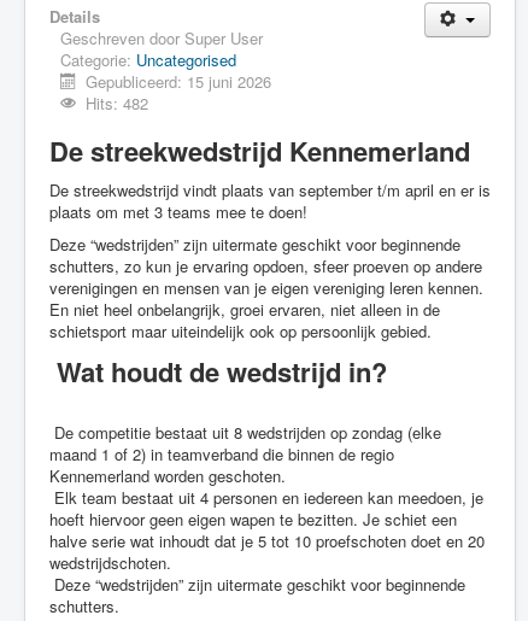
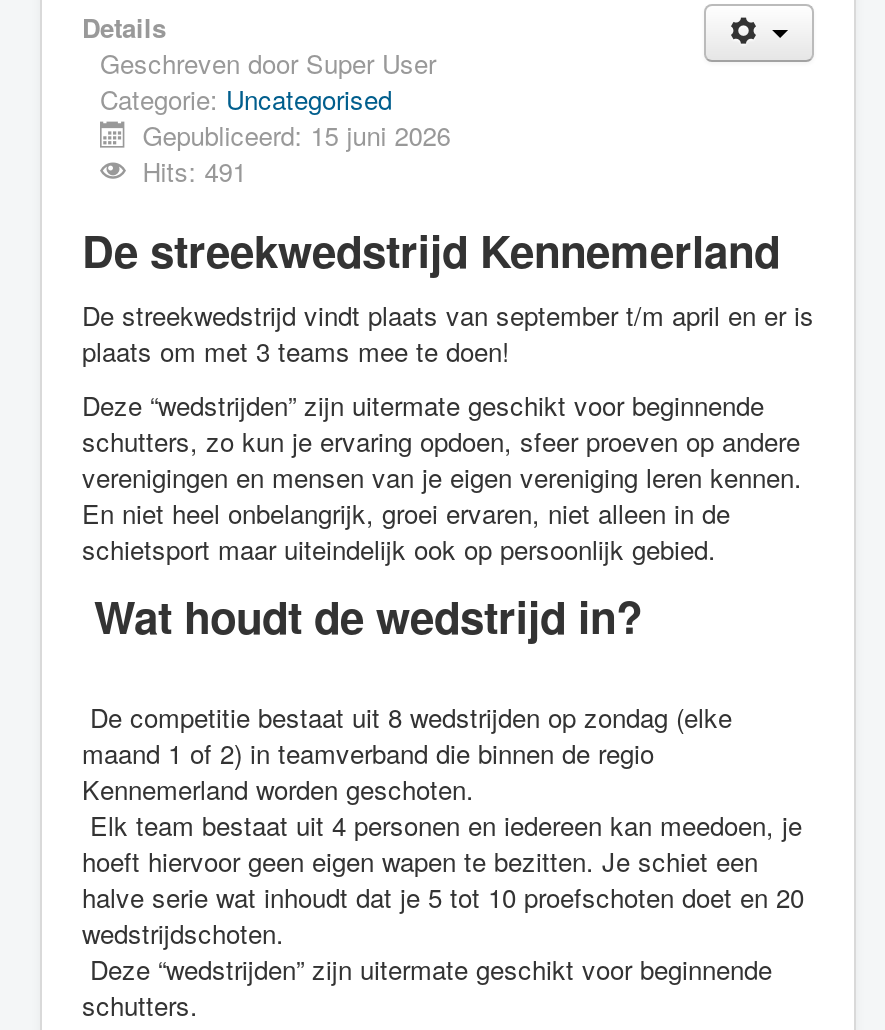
[86,92,149,115] Hits: 482 -> [142,152,246,190] Hits: 491

